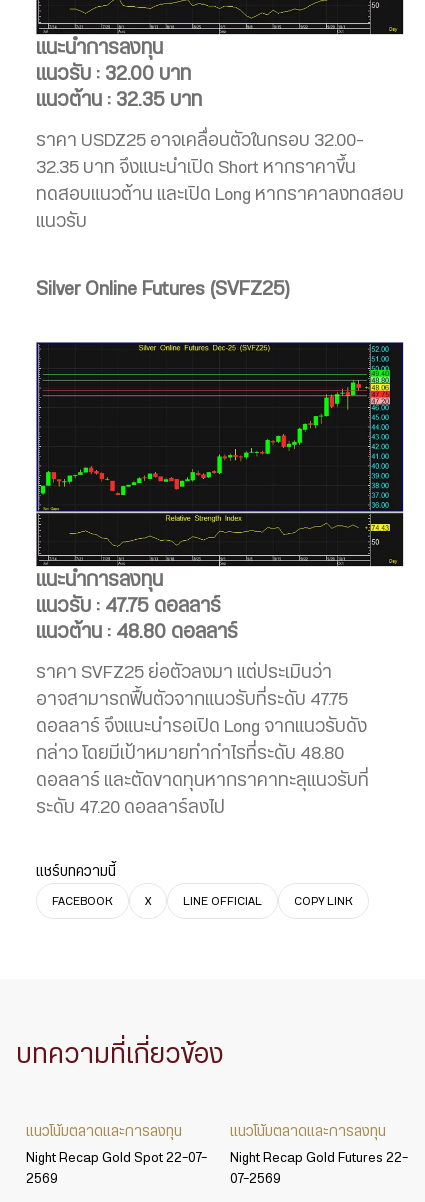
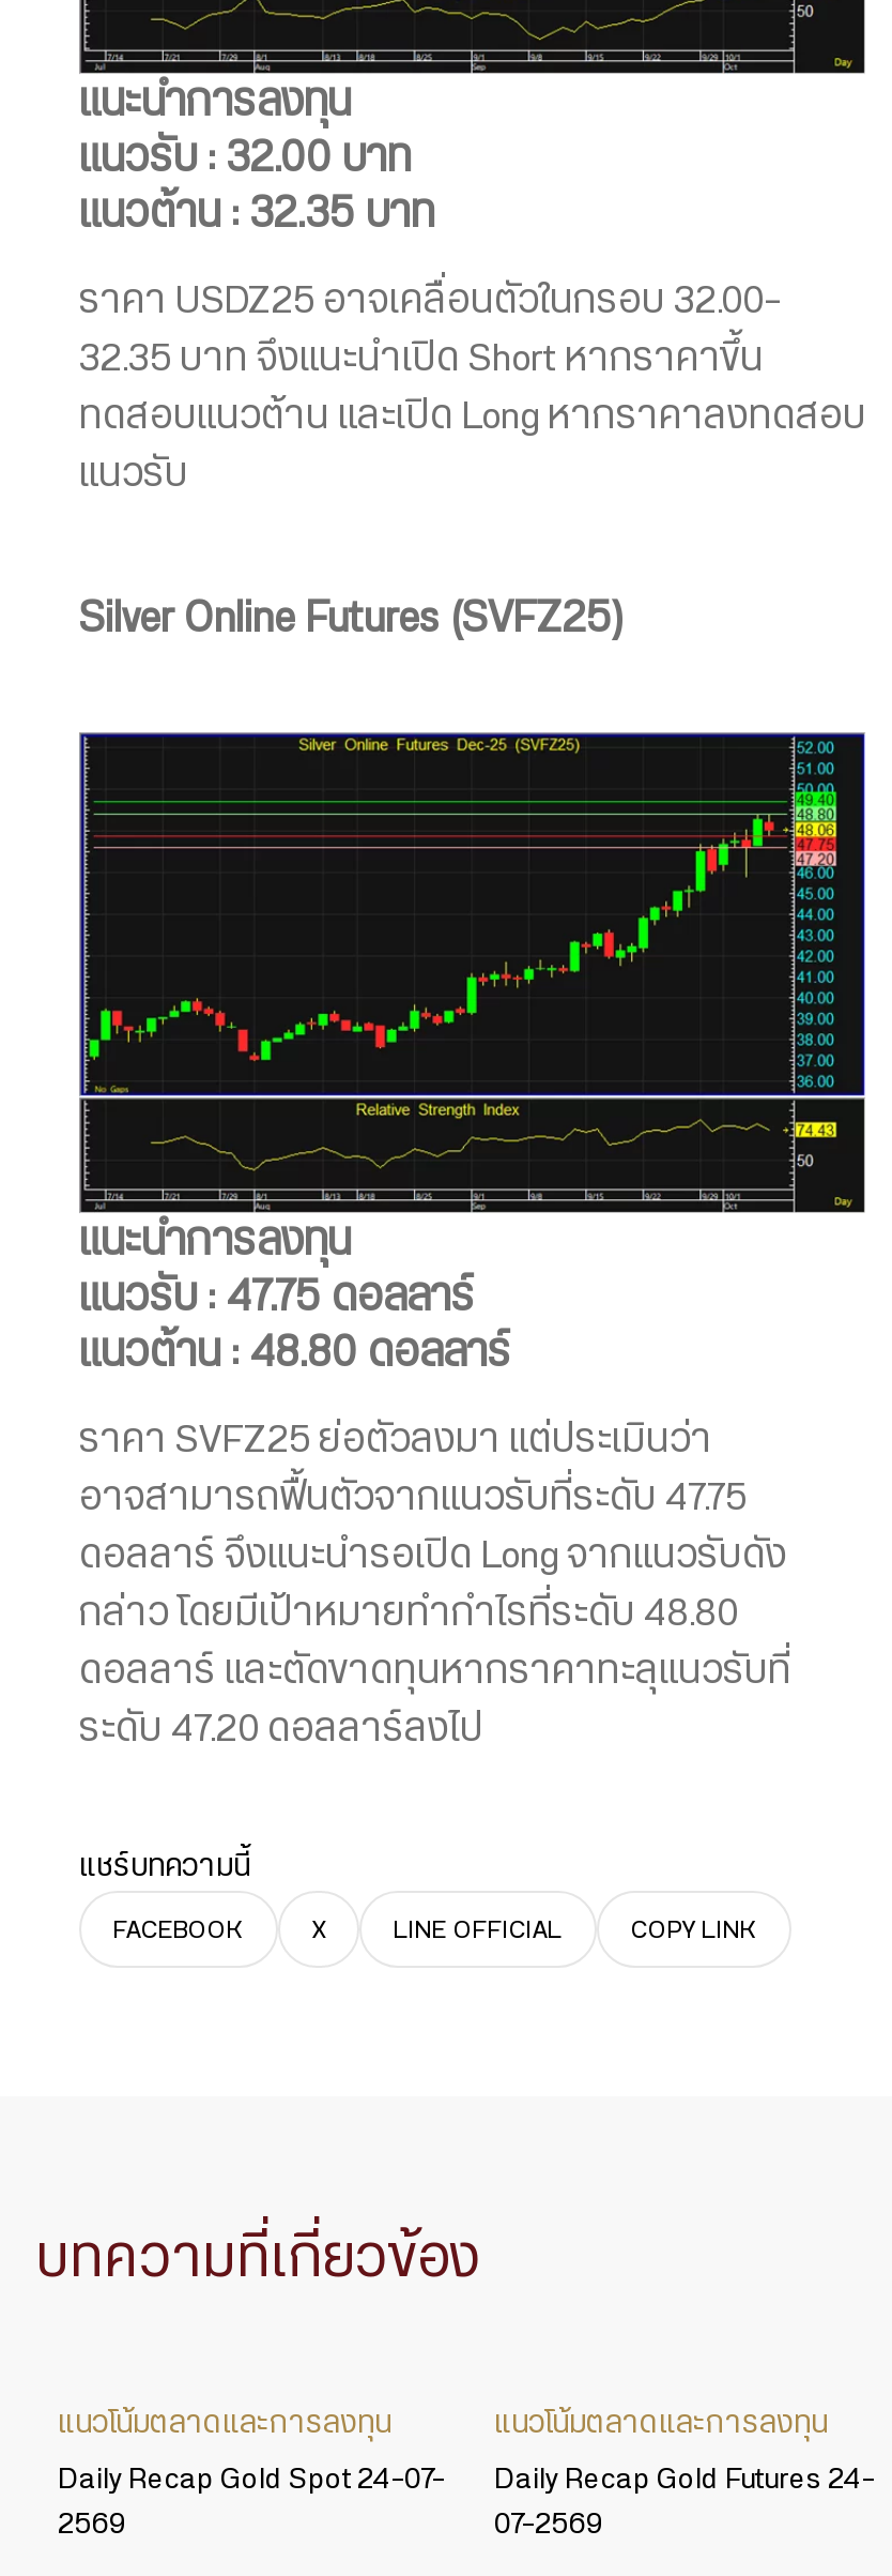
[26,1151,207,1165] Night Recap Gold Spot 22-07- -> [58,2464,445,2494] Daily Recap Gold Spot 24-07-
[230,1151,408,1165] Night Recap Gold Futures 22- -> [494,2464,875,2494] Daily Recap Gold Futures 24-

